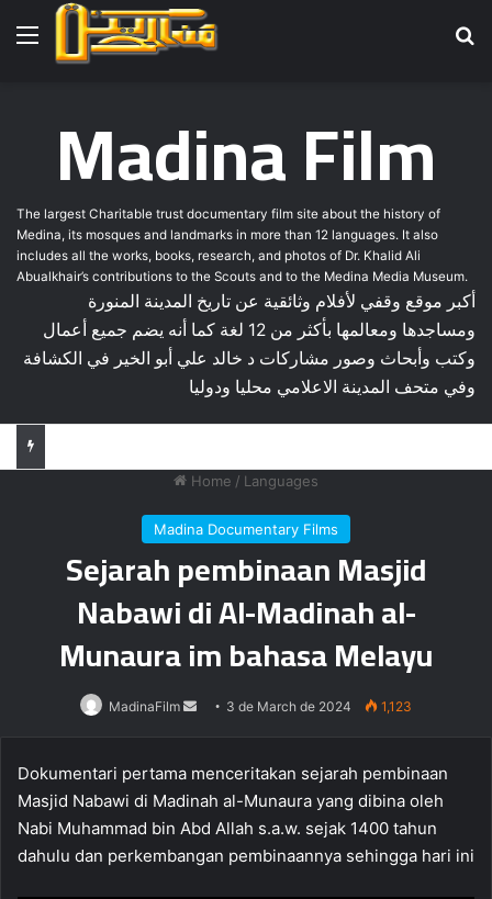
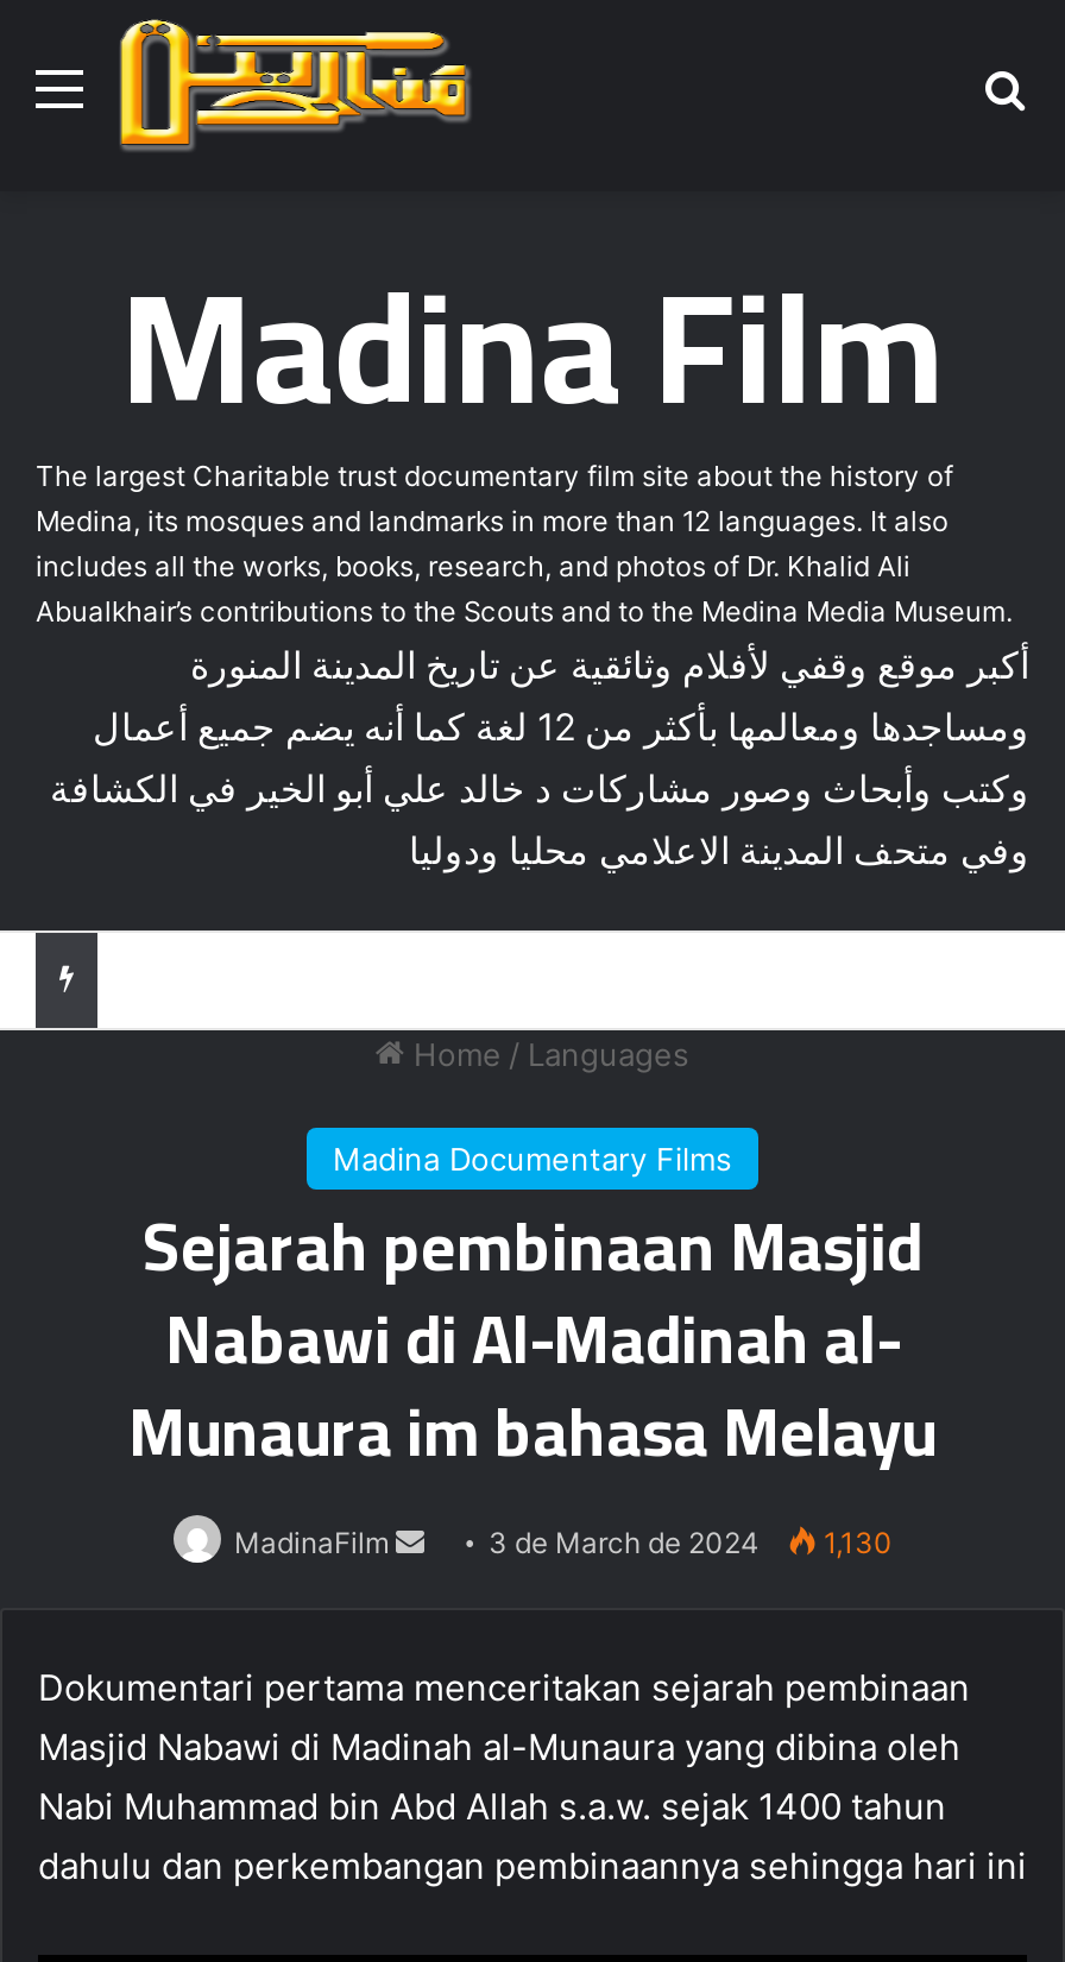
[378,698,412,715] 1,123 -> [817,1525,893,1560] 1,130

